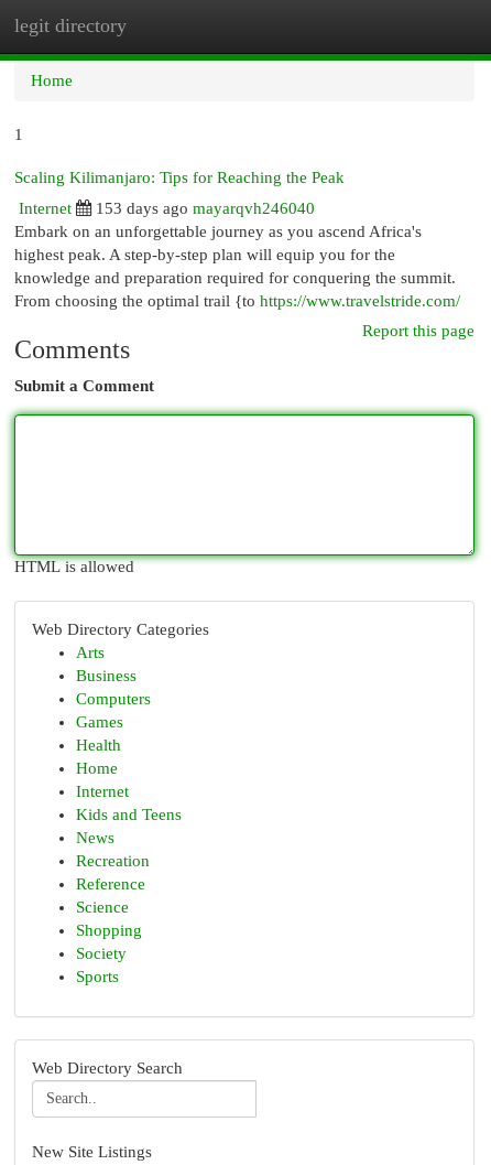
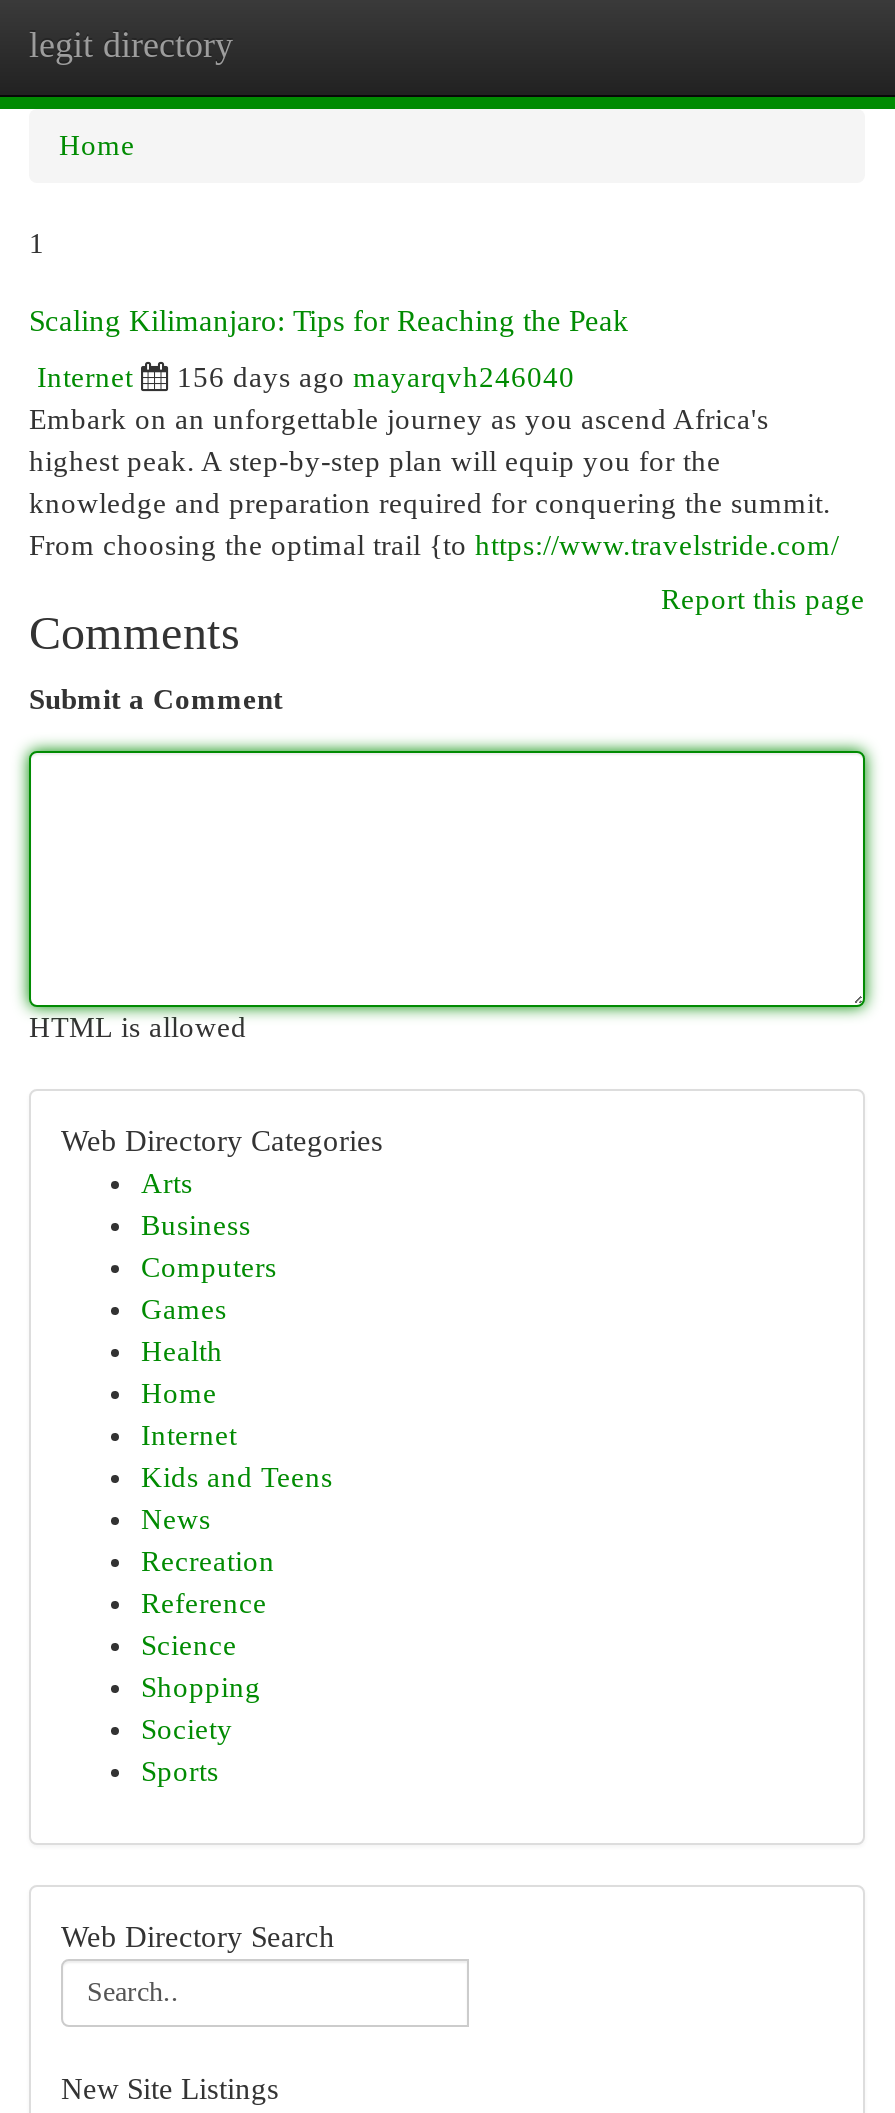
[96,199,315,217] 153 days ago mayarqvh246040 -> [177,361,575,393] 156 days ago mayarqvh246040

